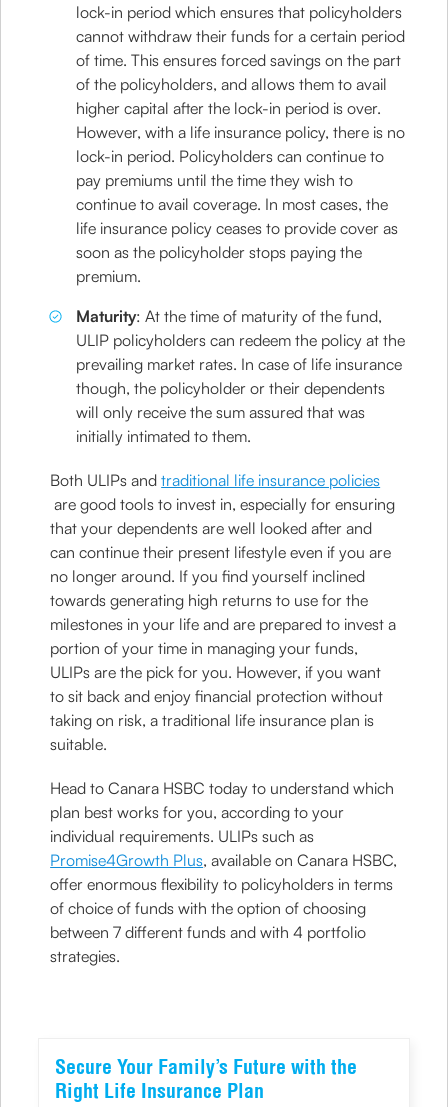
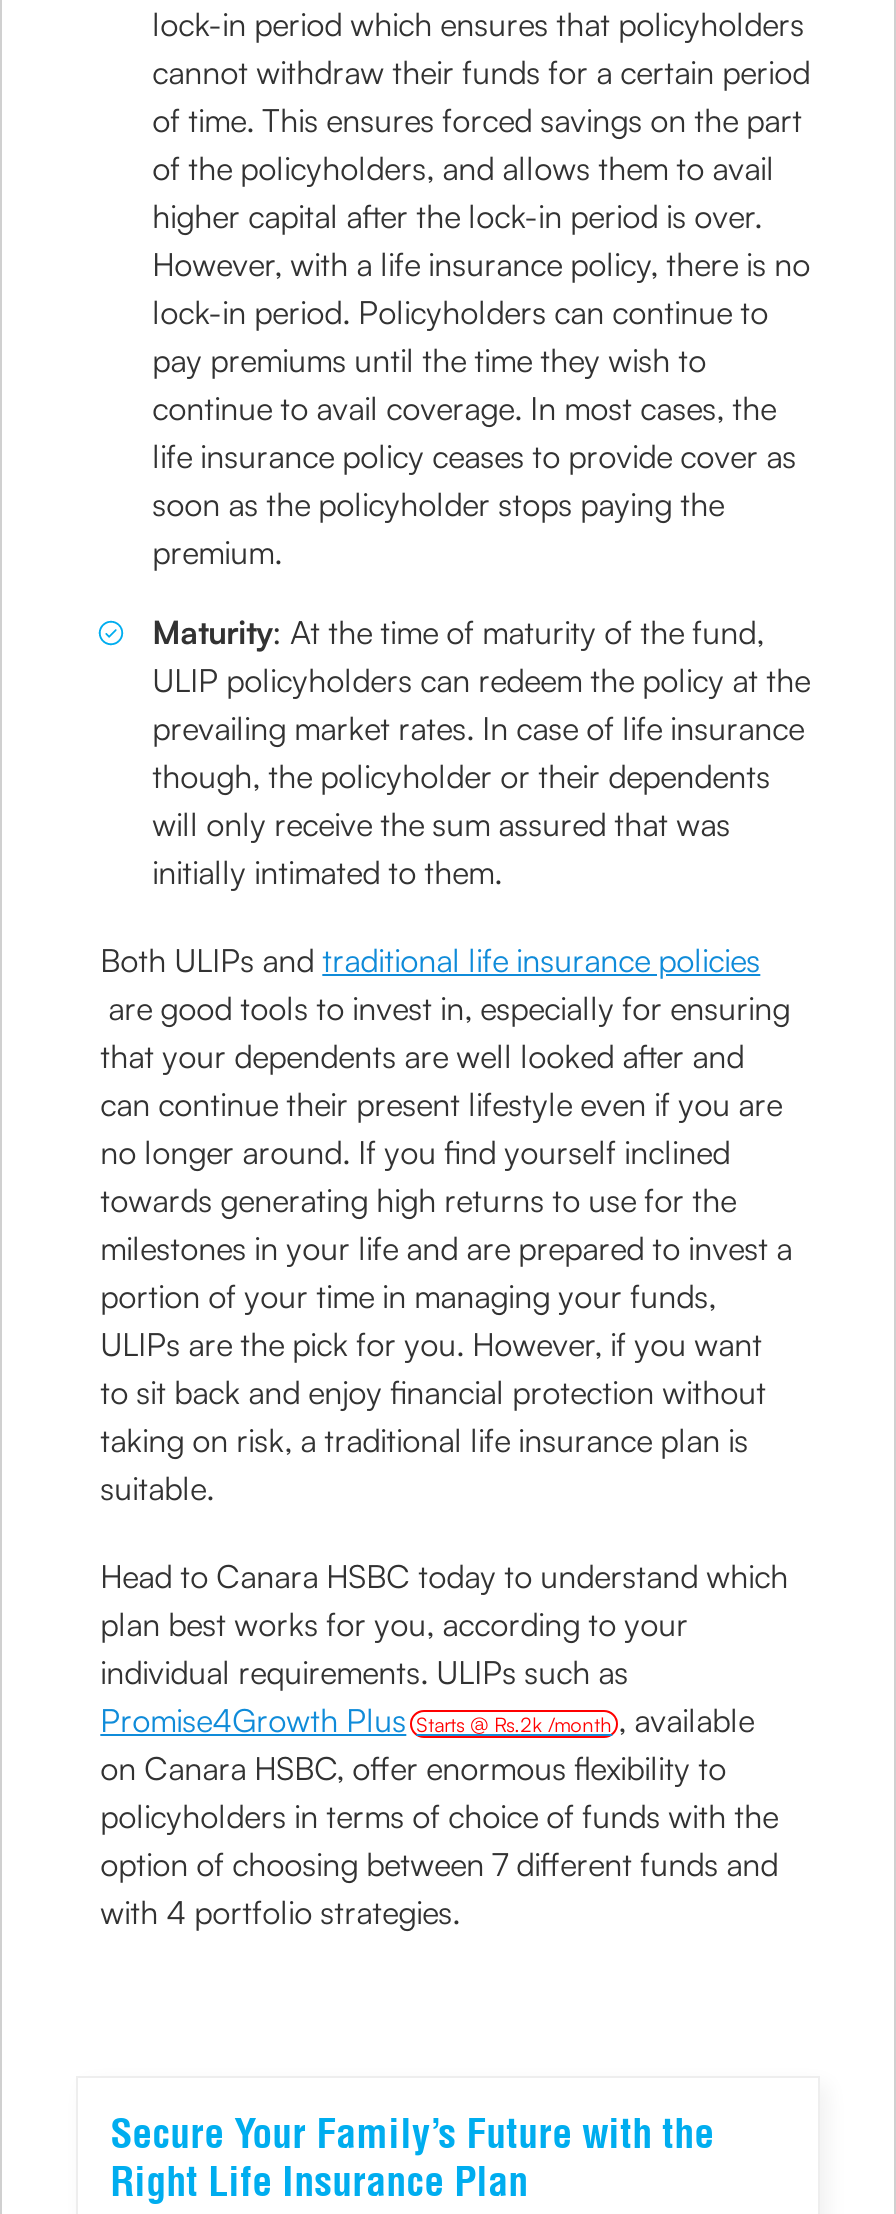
[50,850,397,966] Promise4Growth Plus, available on Canara HSBC, | offer enormous flexibility to policyholders in terms | of choice of funds with the option of choosing | between 7 different funds and with 4 portfolio | strategies. -> [100,1700,778,1932] Promise4Growth Plus Starts @ Rs.2k /month , available | on Canara HSBC, offer enormous flexibility to | policyholders in terms of choice of funds with the | option of choosing between 7 different funds and | with 4 portfolio strategies.

